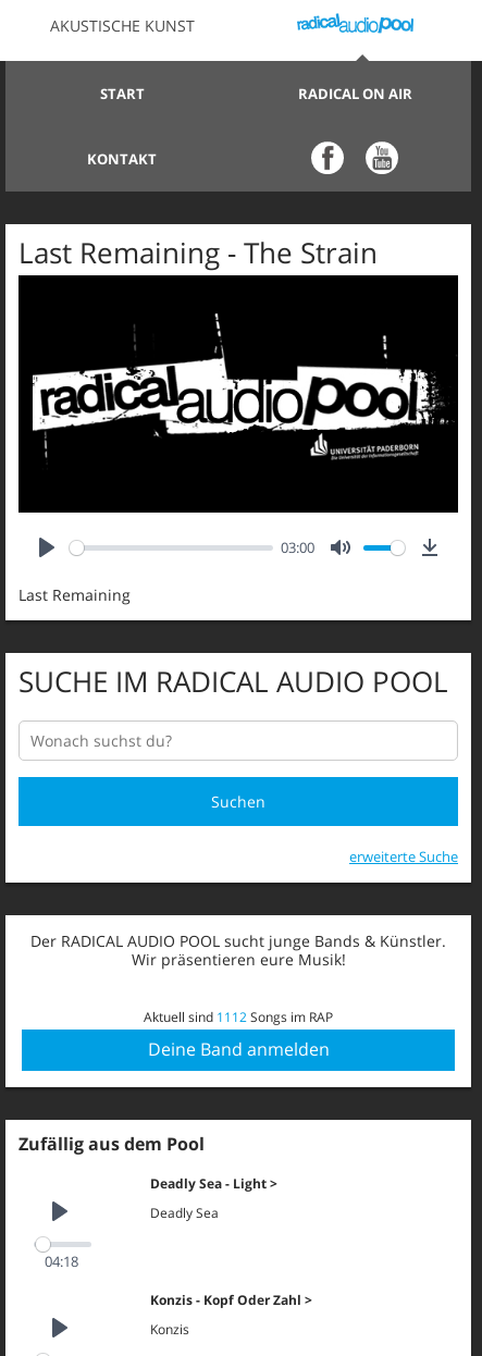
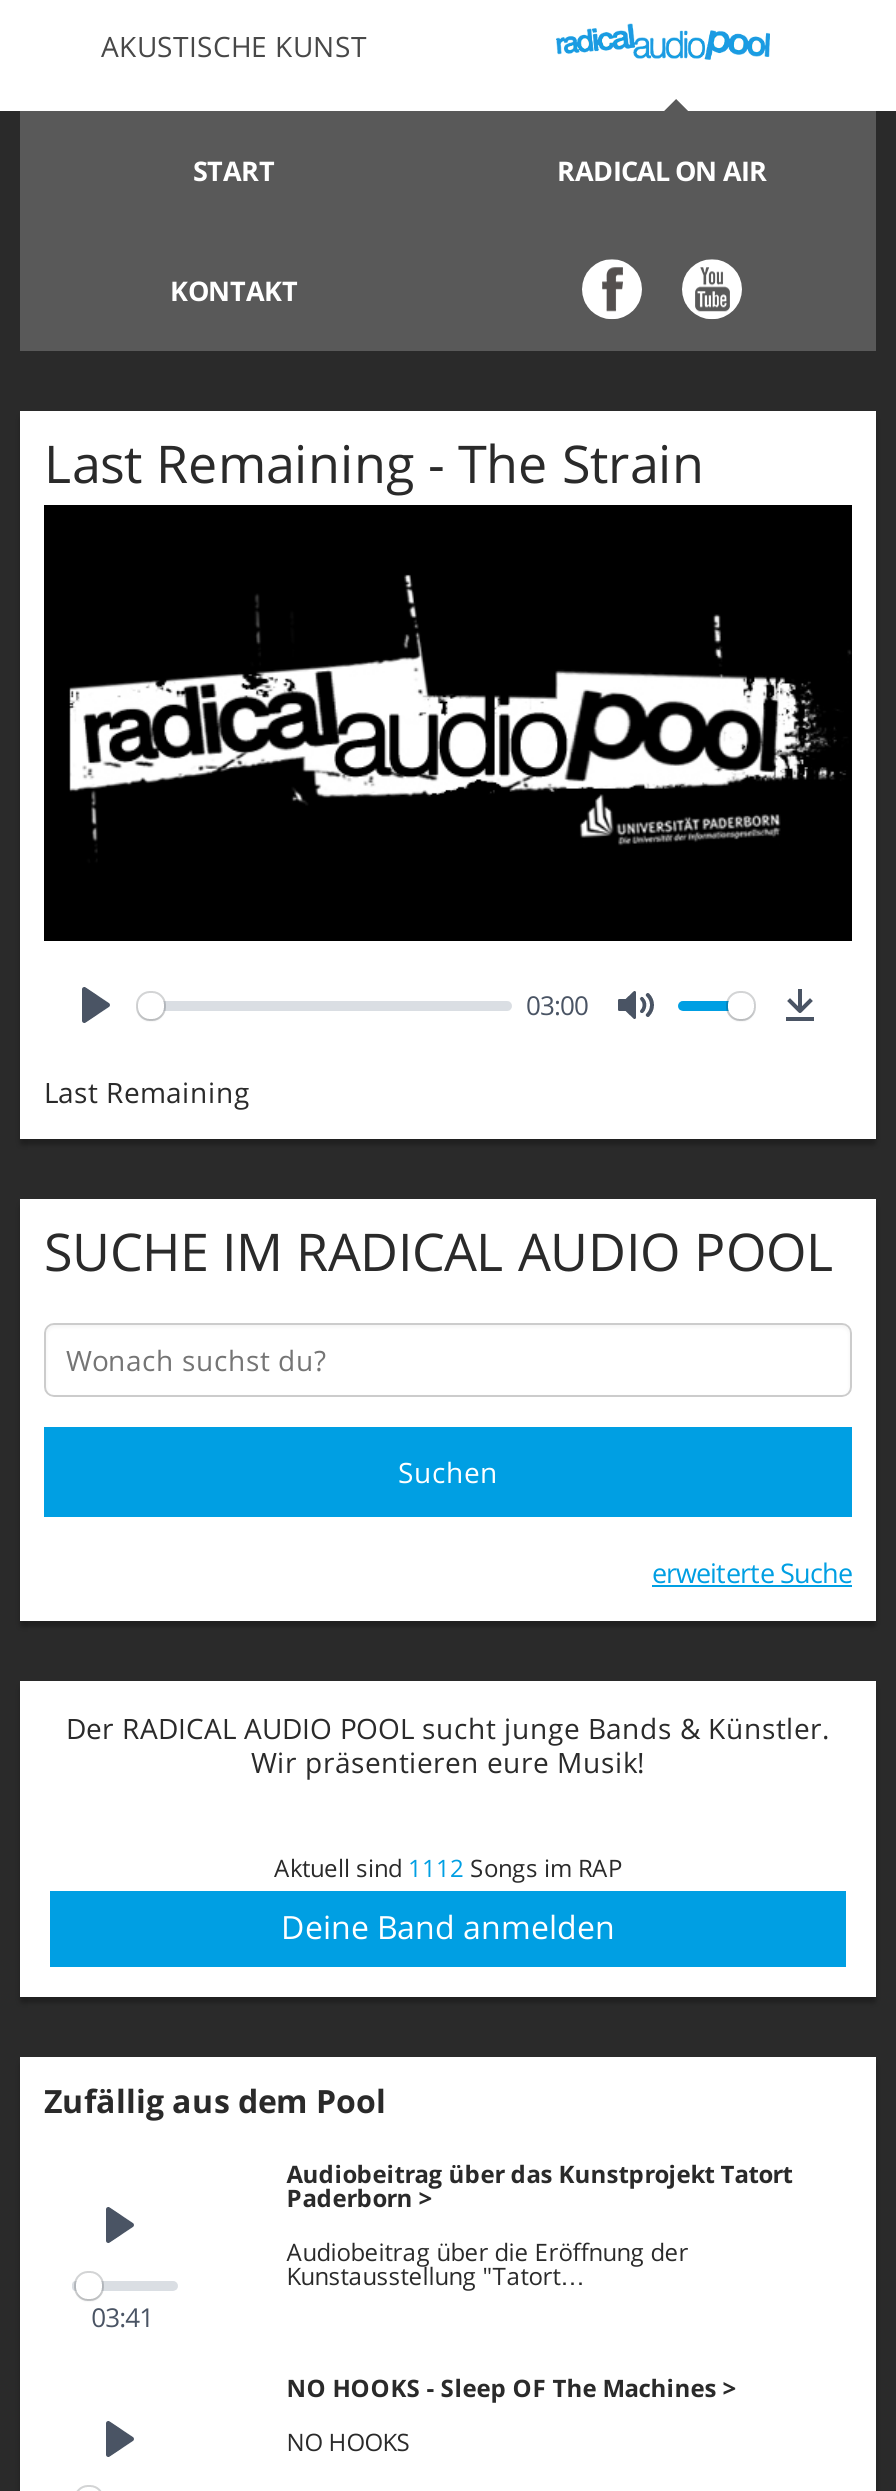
[150,1175,267,1193] Deadly Sea - Light -> [286,2158,792,2216] Audiobeitrag über das Kunstprojekt Tatort | Paderborn
[150,1204,219,1223] Deadly Sea -> [286,2236,688,2294] Audiobeitrag über die Eröffnung der | Kunstausstellung "Tatort…
[44,1251,78,1271] 04:18 -> [91,2298,153,2334] 03:41
[150,1291,302,1310] Konzis - Kopf Oder Zahl -> [286,2372,716,2406] NO HOOKS - Sleep OF The Machines
[150,1321,190,1339] Konzis -> [286,2426,410,2460] NO HOOKS

